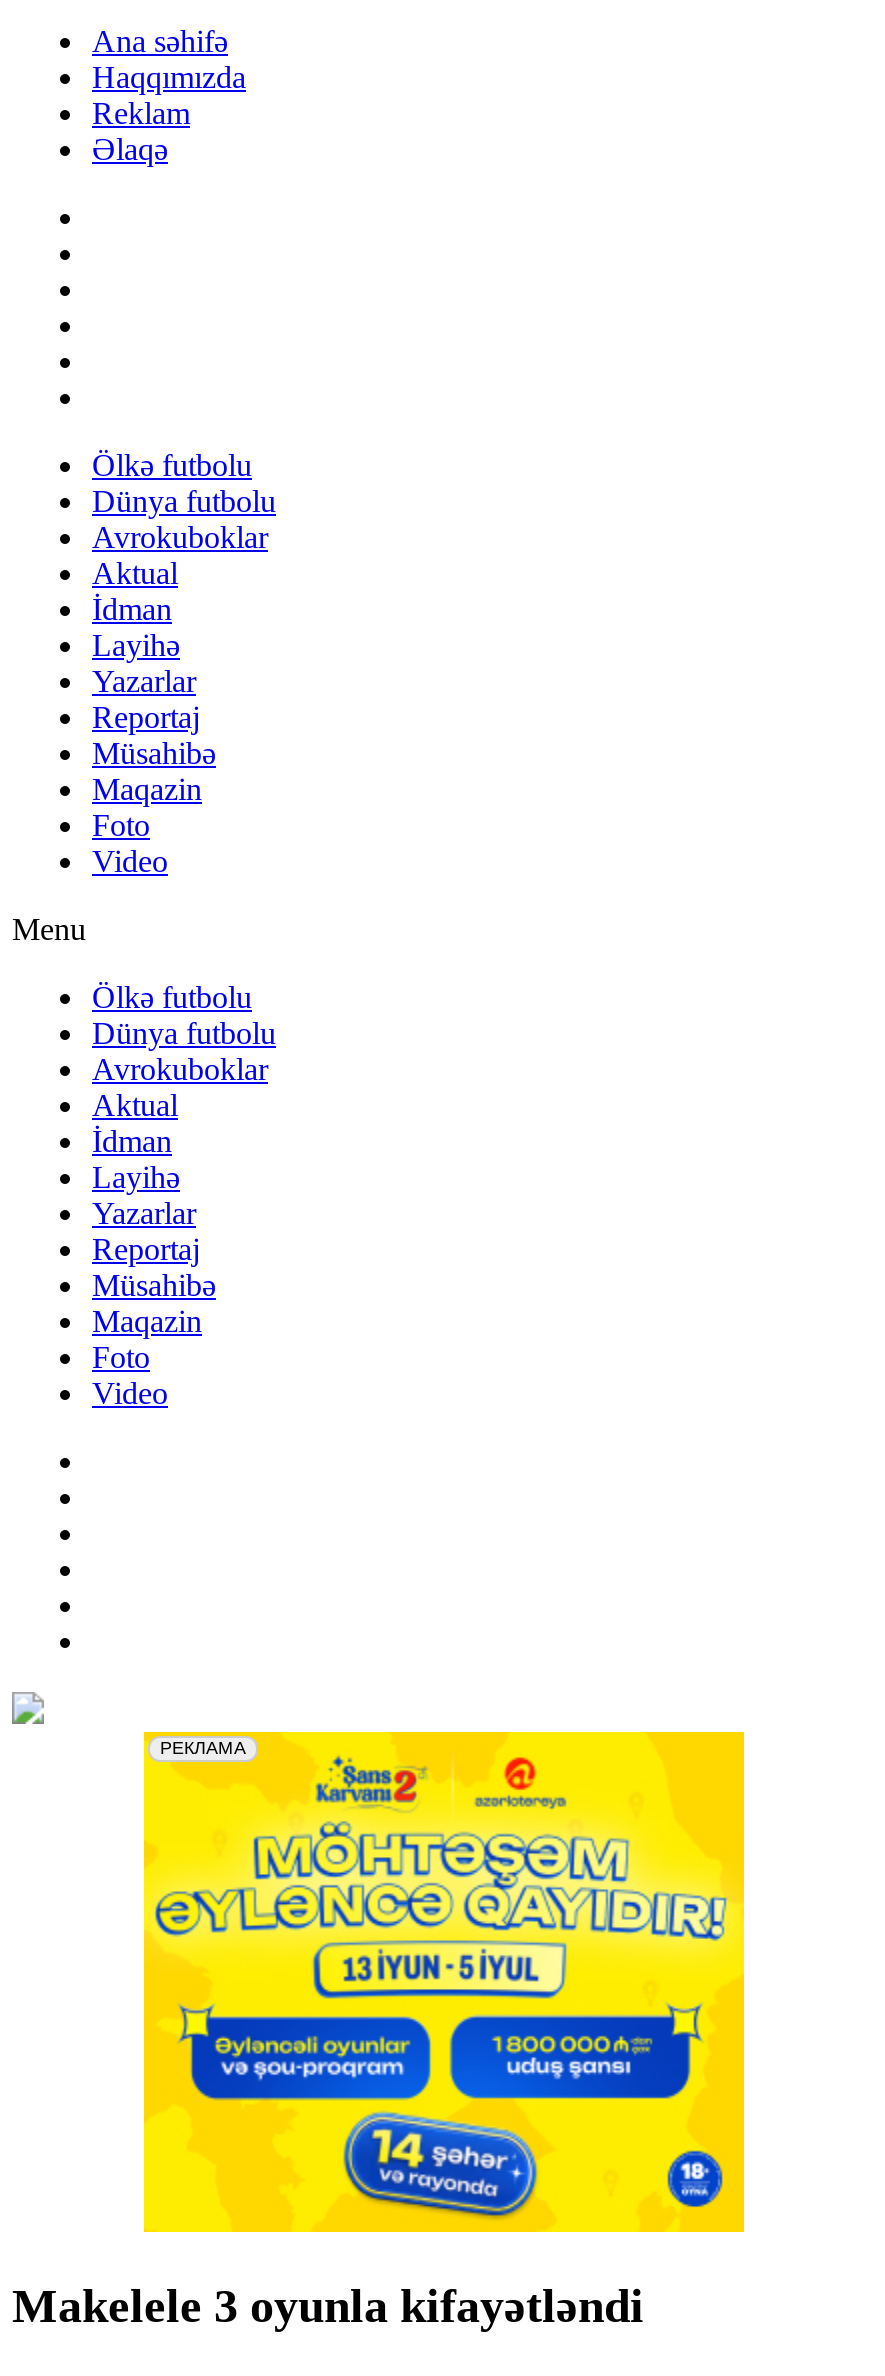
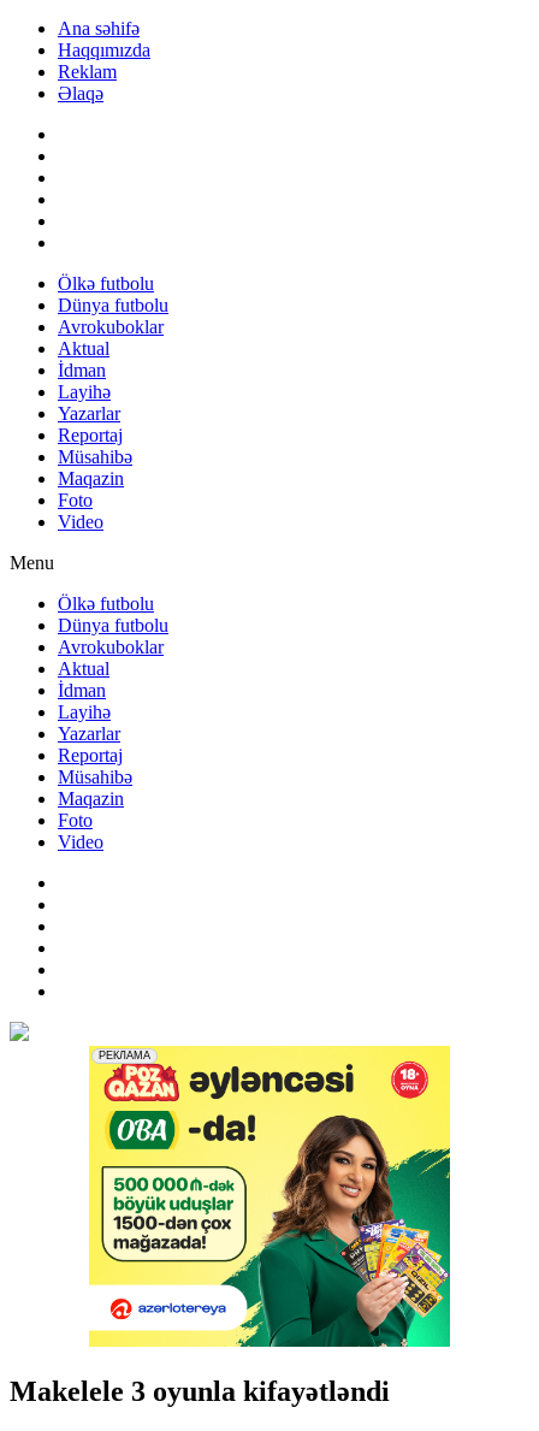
[142,1732,746,2234] [image] -> [89,1045,451,1348] [image]

